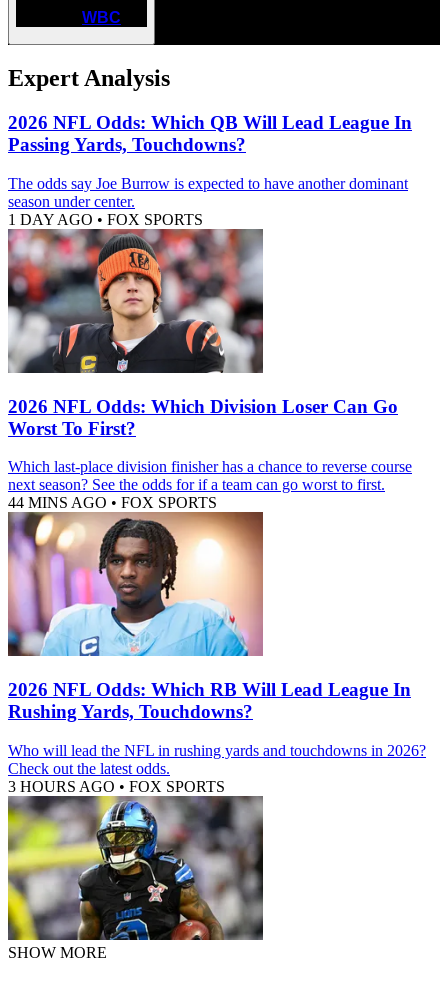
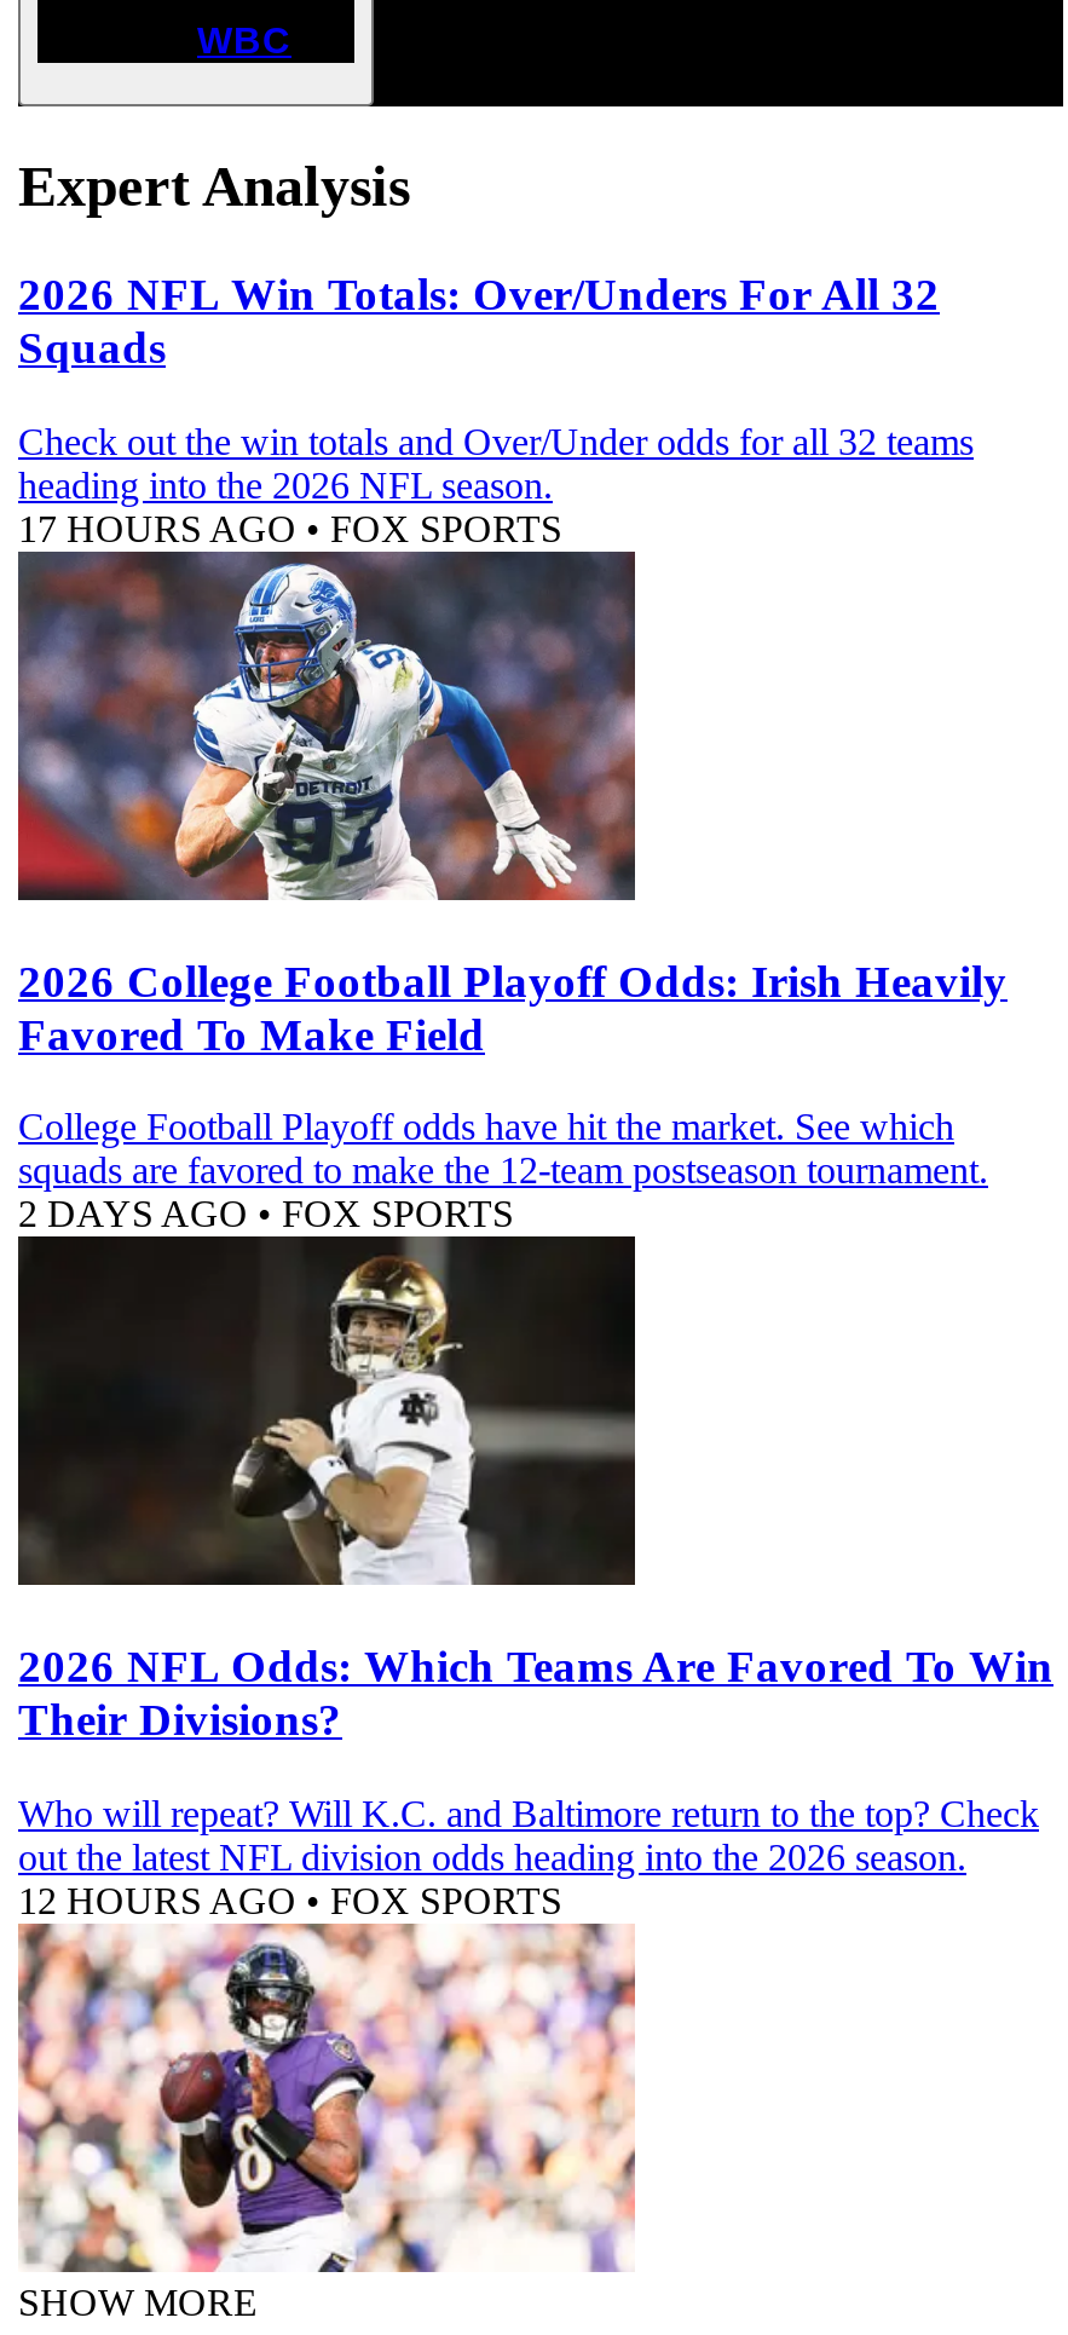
[8,112,412,155] 2026 NFL Odds: Which QB Will Lead League In | Passing Yards, Touchdowns? -> [18,269,940,373] 2026 NFL Win Totals: Over/Unders For All 32 | Squads
[8,175,408,228] The odds say Joe Burrow is expected to have another dominant | season under center. | 1 DAY AGO • FOX SPORTS -> [18,421,974,549] Check out the win totals and Over/Under odds for all 32 teams | heading into the 2026 NFL season. | 17 HOURS AGO • FOX SPORTS
[8,229,398,439] [image] | 2026 NFL Odds: Which Division Loser Can Go | Worst To First? -> [16,554,1008,1059] [image] | 2026 College Football Playoff Odds: Irish Heavily | Favored To Make Field
[7,458,412,657] [image] | Which last-place division finisher has a chance to reverse course | next season? See the odds for if a team can go worst to first. | 44 MINS AGO • FOX SPORTS -> [16,1107,988,1587] [image] | College Football Playoff odds have hit the market. See which | squads are favored to make the 12-team postseason tournament. | 2 DAYS AGO • FOX SPORTS
[8,679,411,722] 2026 NFL Odds: Which RB Will Lead League In | Rushing Yards, Touchdowns? -> [18,1641,1053,1745] 2026 NFL Odds: Which Teams Are Favored To Win | Their Divisions?
[8,742,426,795] Who will lead the NFL in rushing yards and touchdowns in 2026? | Check out the latest odds. | 3 HOURS AGO • FOX SPORTS -> [18,1793,1039,1921] Who will repeat? Will K.C. and Baltimore return to the top? Check | out the latest NFL division odds heading into the 2026 season. | 12 HOURS AGO • FOX SPORTS
[7,795,264,941] [image] -> [18,1924,637,2275] [image]

